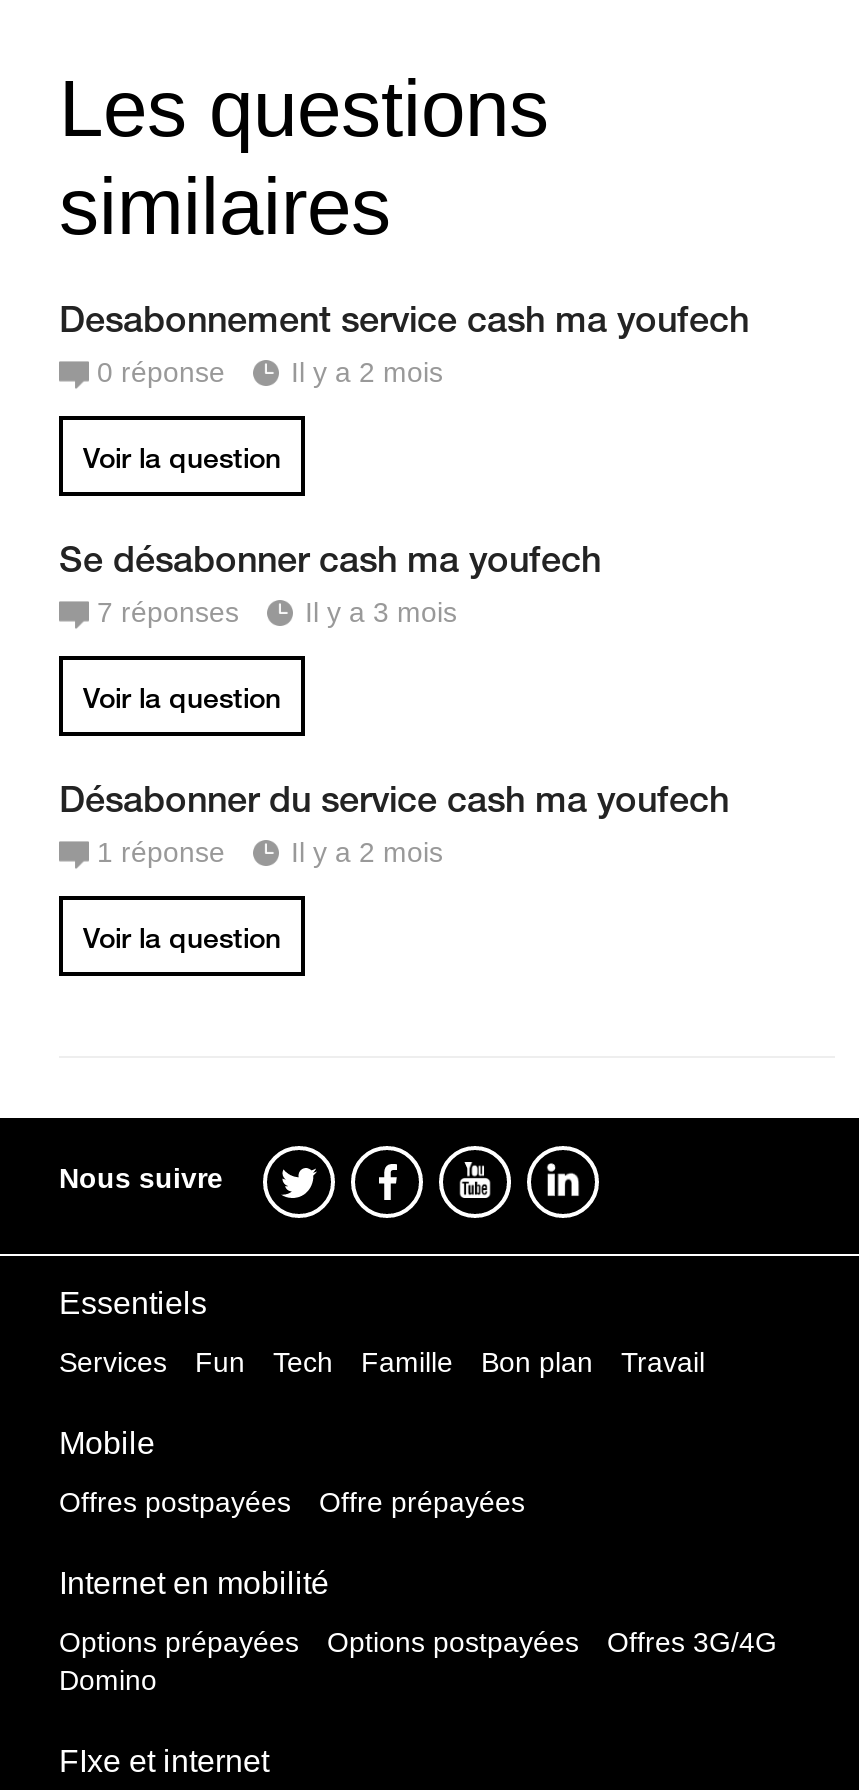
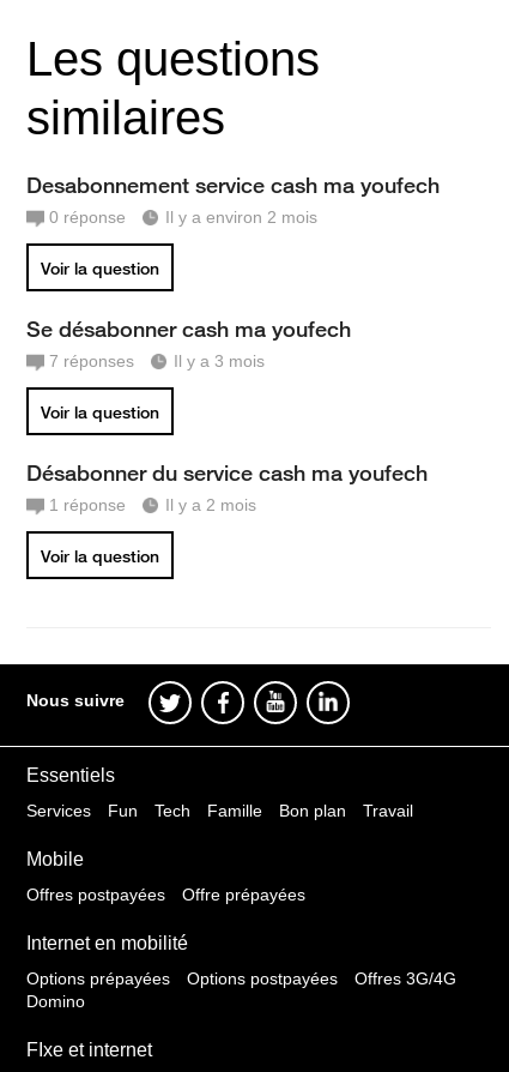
[291,356,443,388] Il y a 2 mois -> [165,207,317,227] Il y a environ 2 mois

